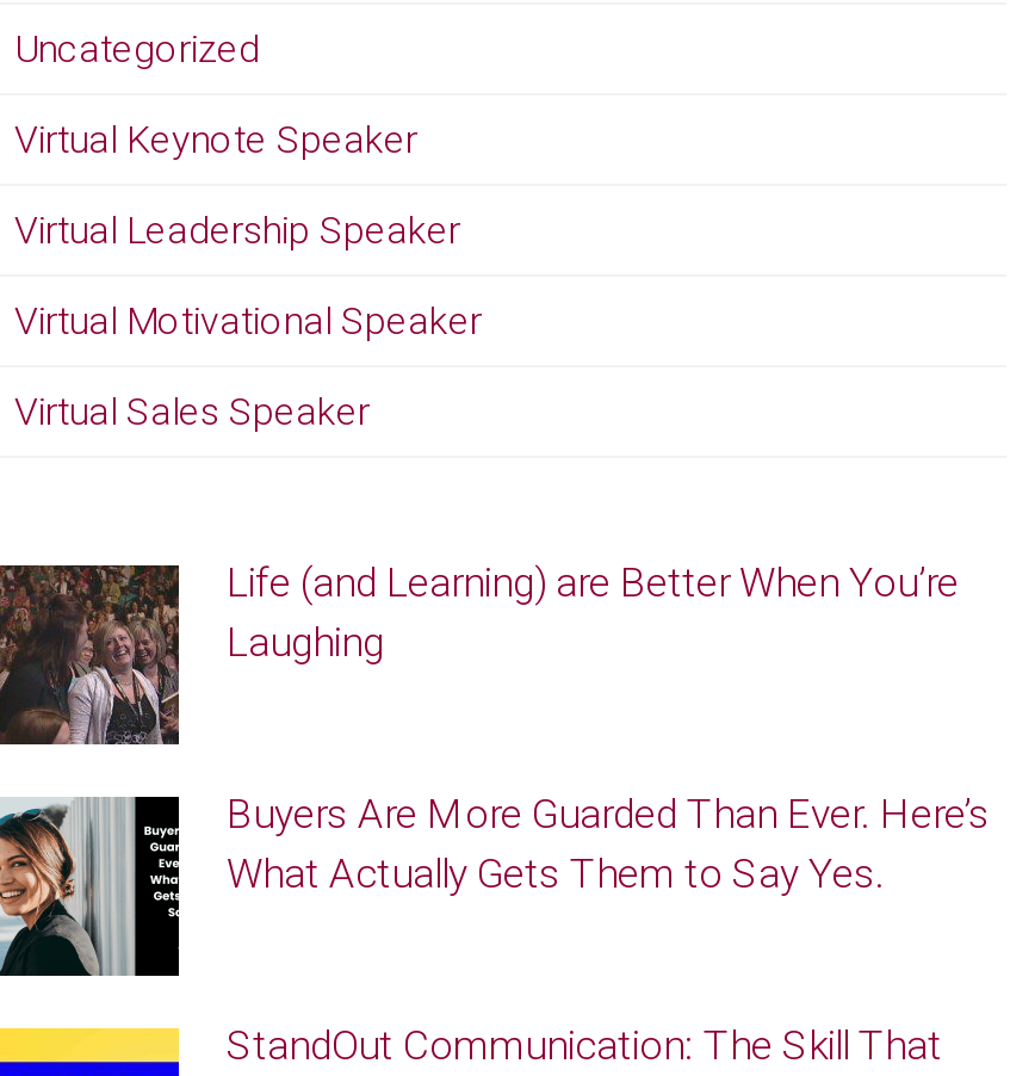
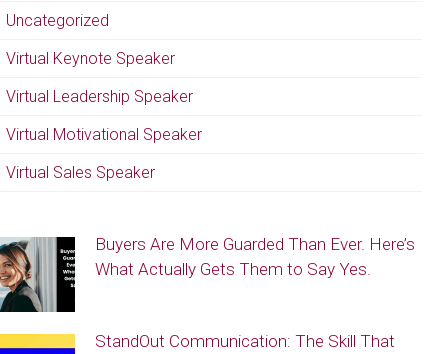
[7,557,959,747] [image] | Life (and Learning) are Better When You’re | Laughing -> none

